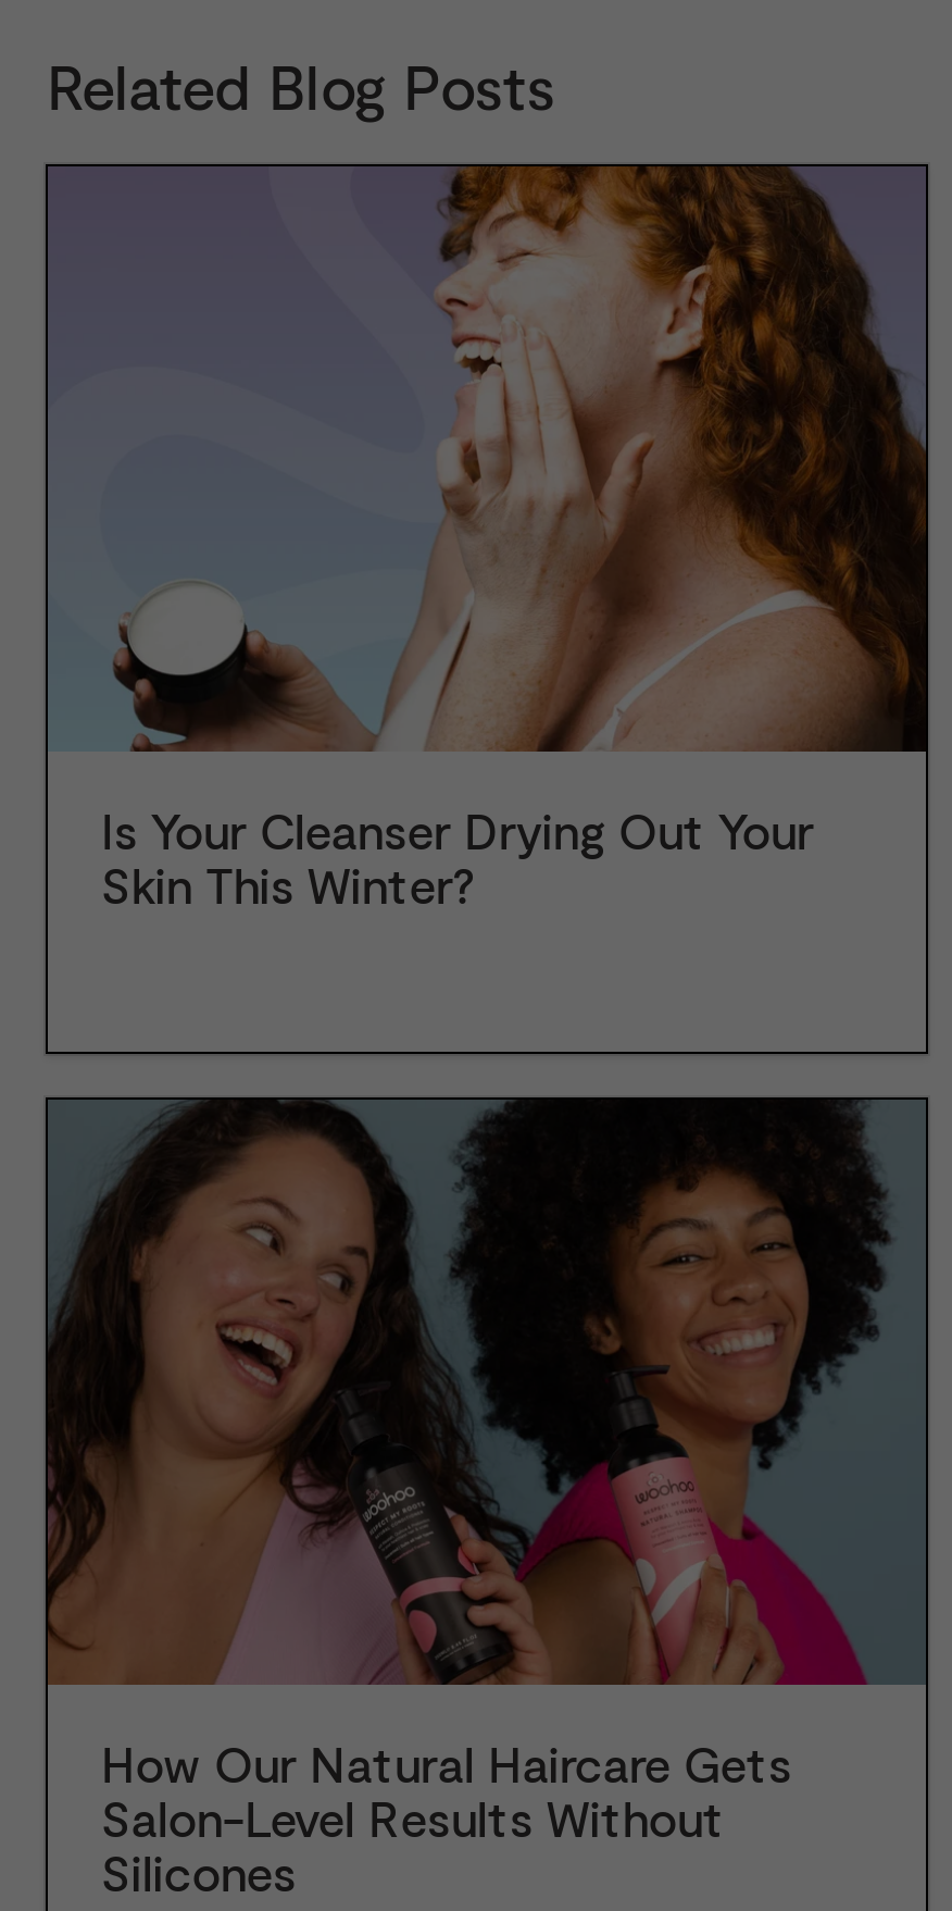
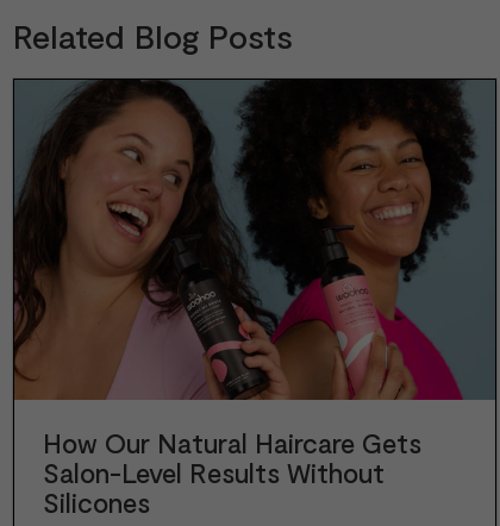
[46,164,928,913] [image] | Is Your Cleanser Drying Out Your | Skin This Winter? -> none

